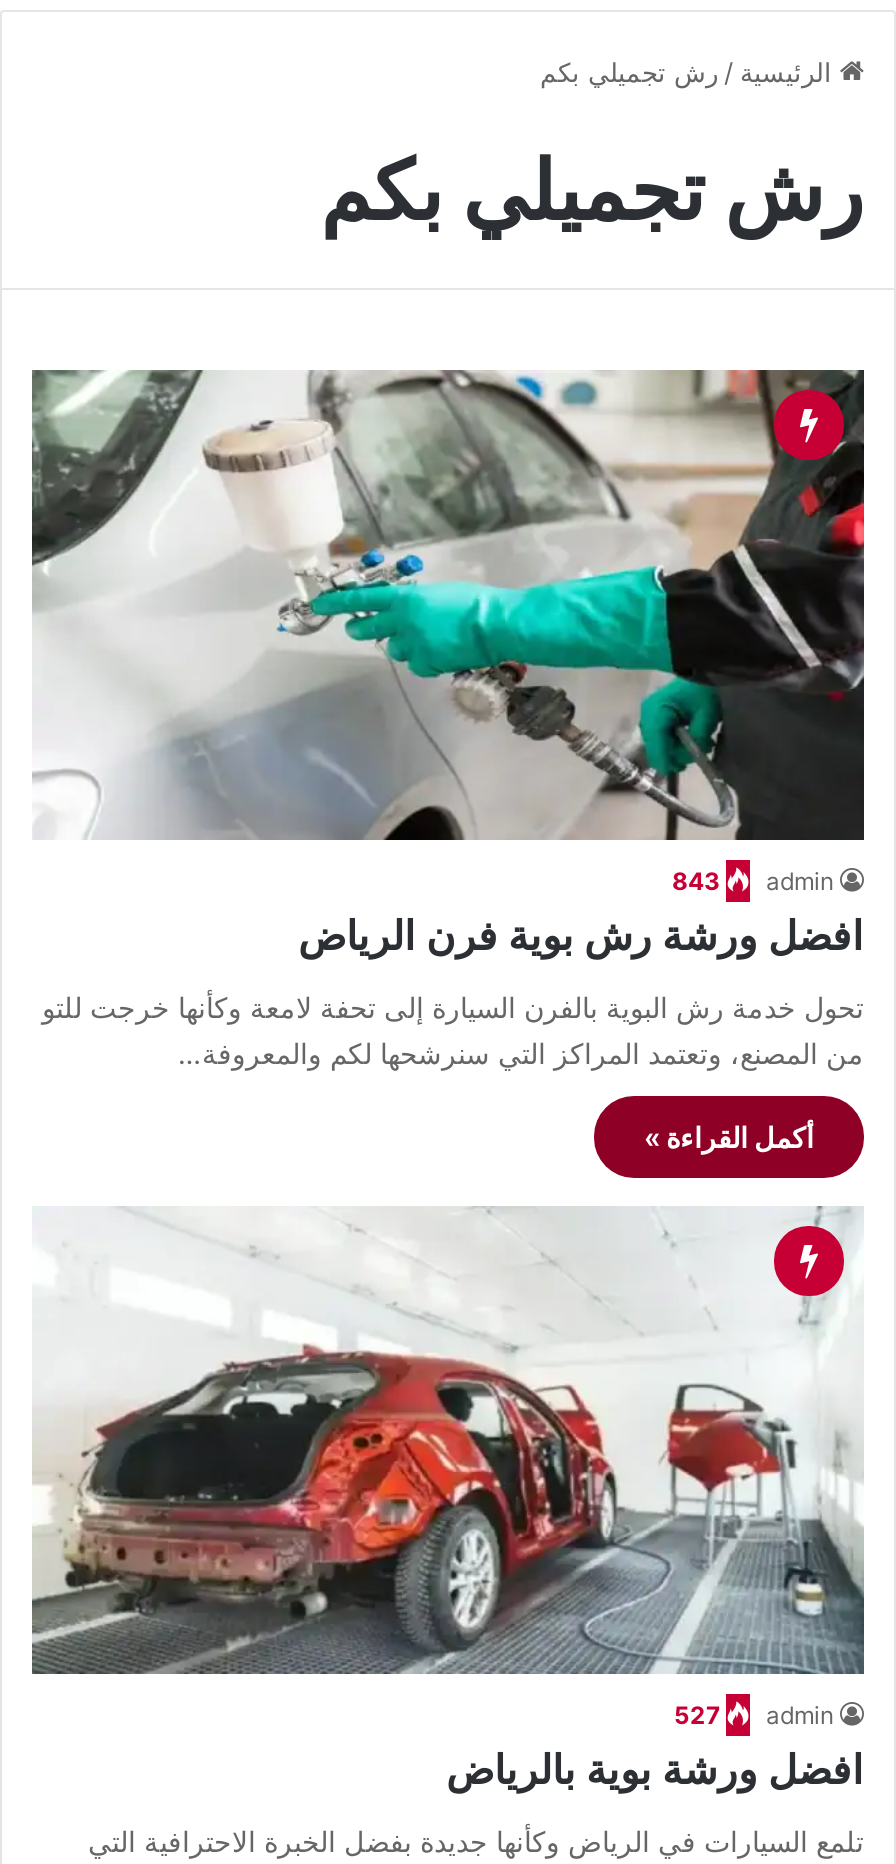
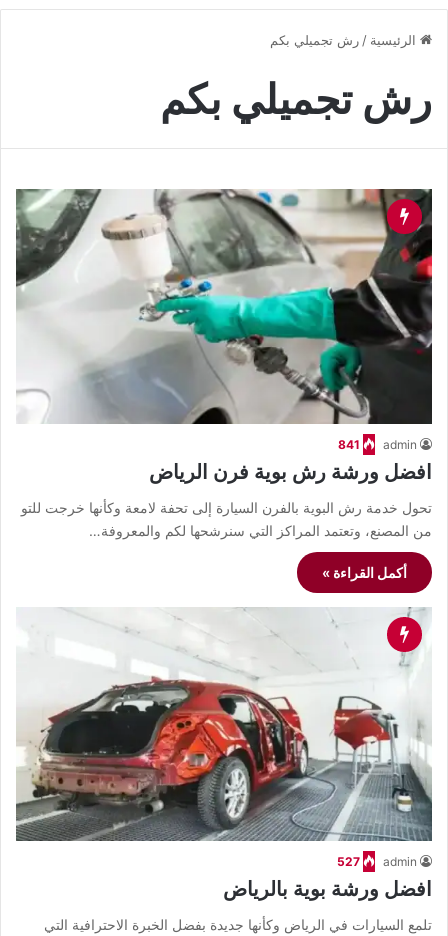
[672,865,834,895] 843 admin -> [338,437,417,452] 841 admin

